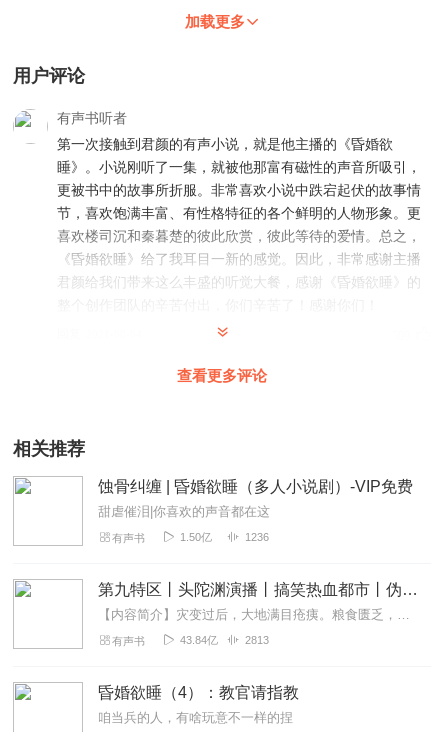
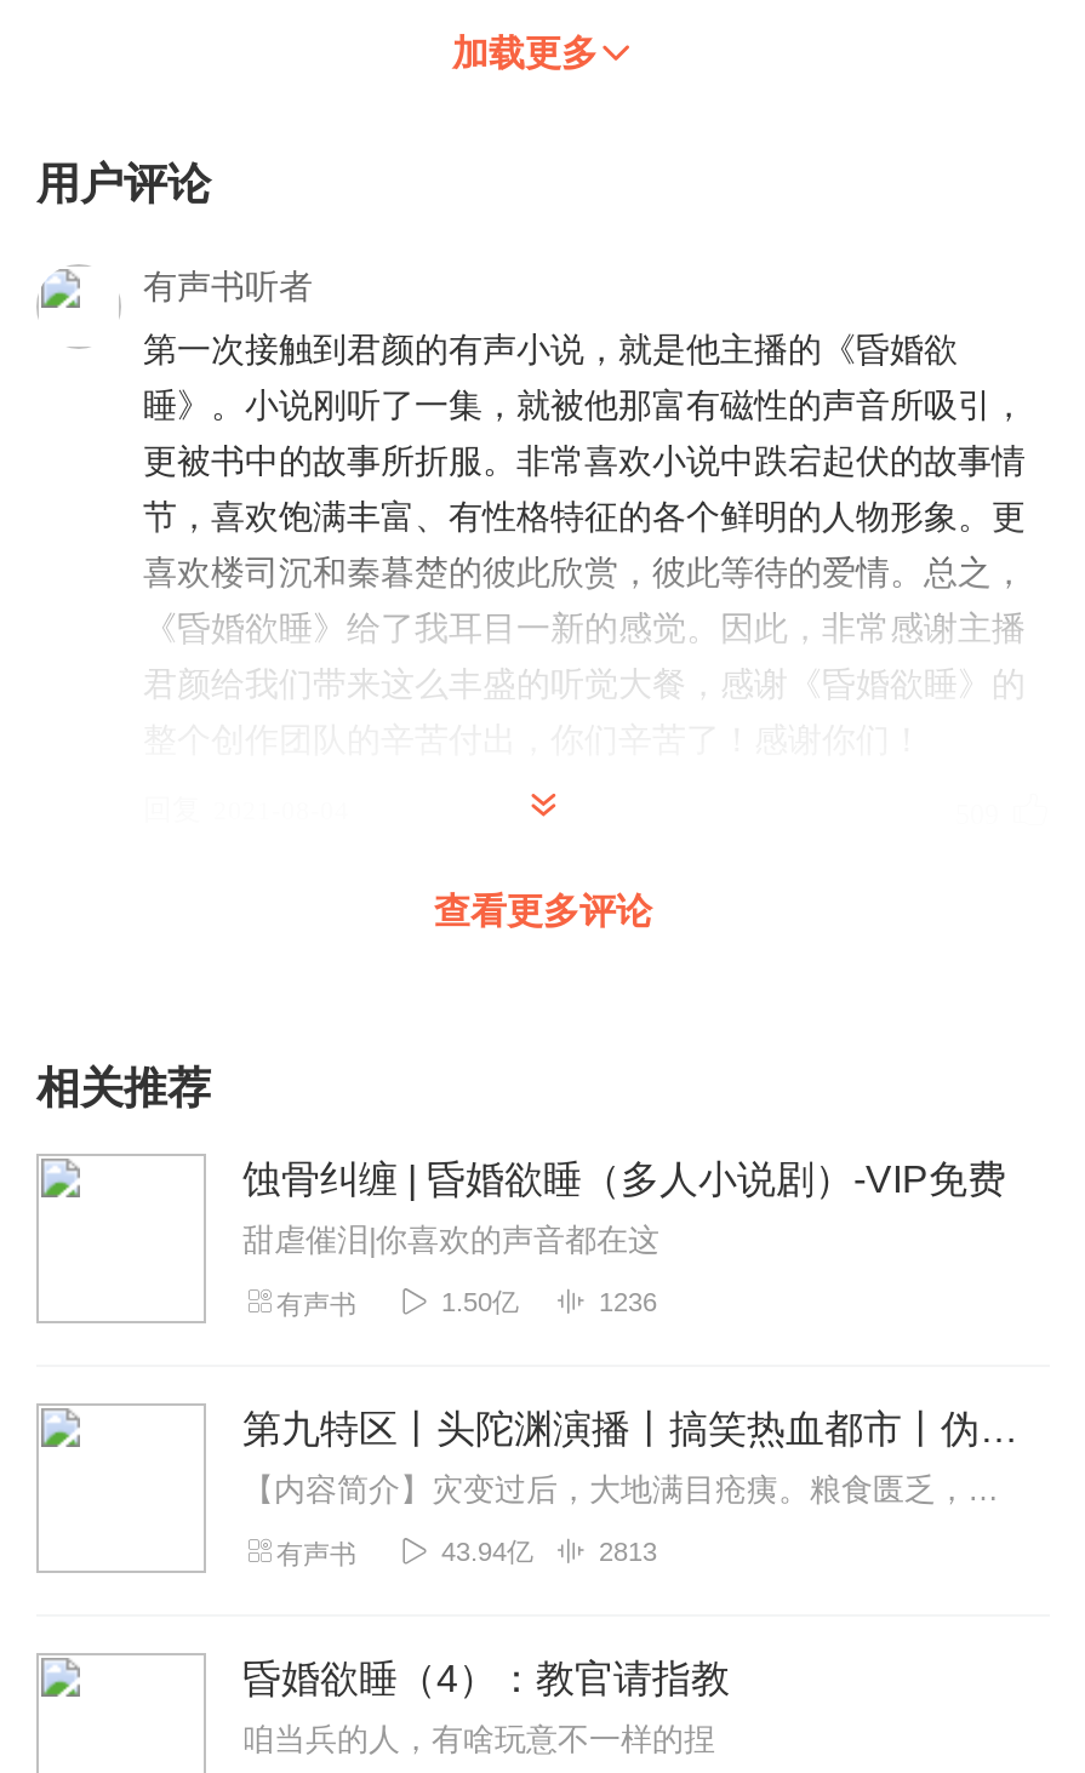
[180,634,218,646] 43.84亿 -> [441,1537,533,1566] 43.94亿

